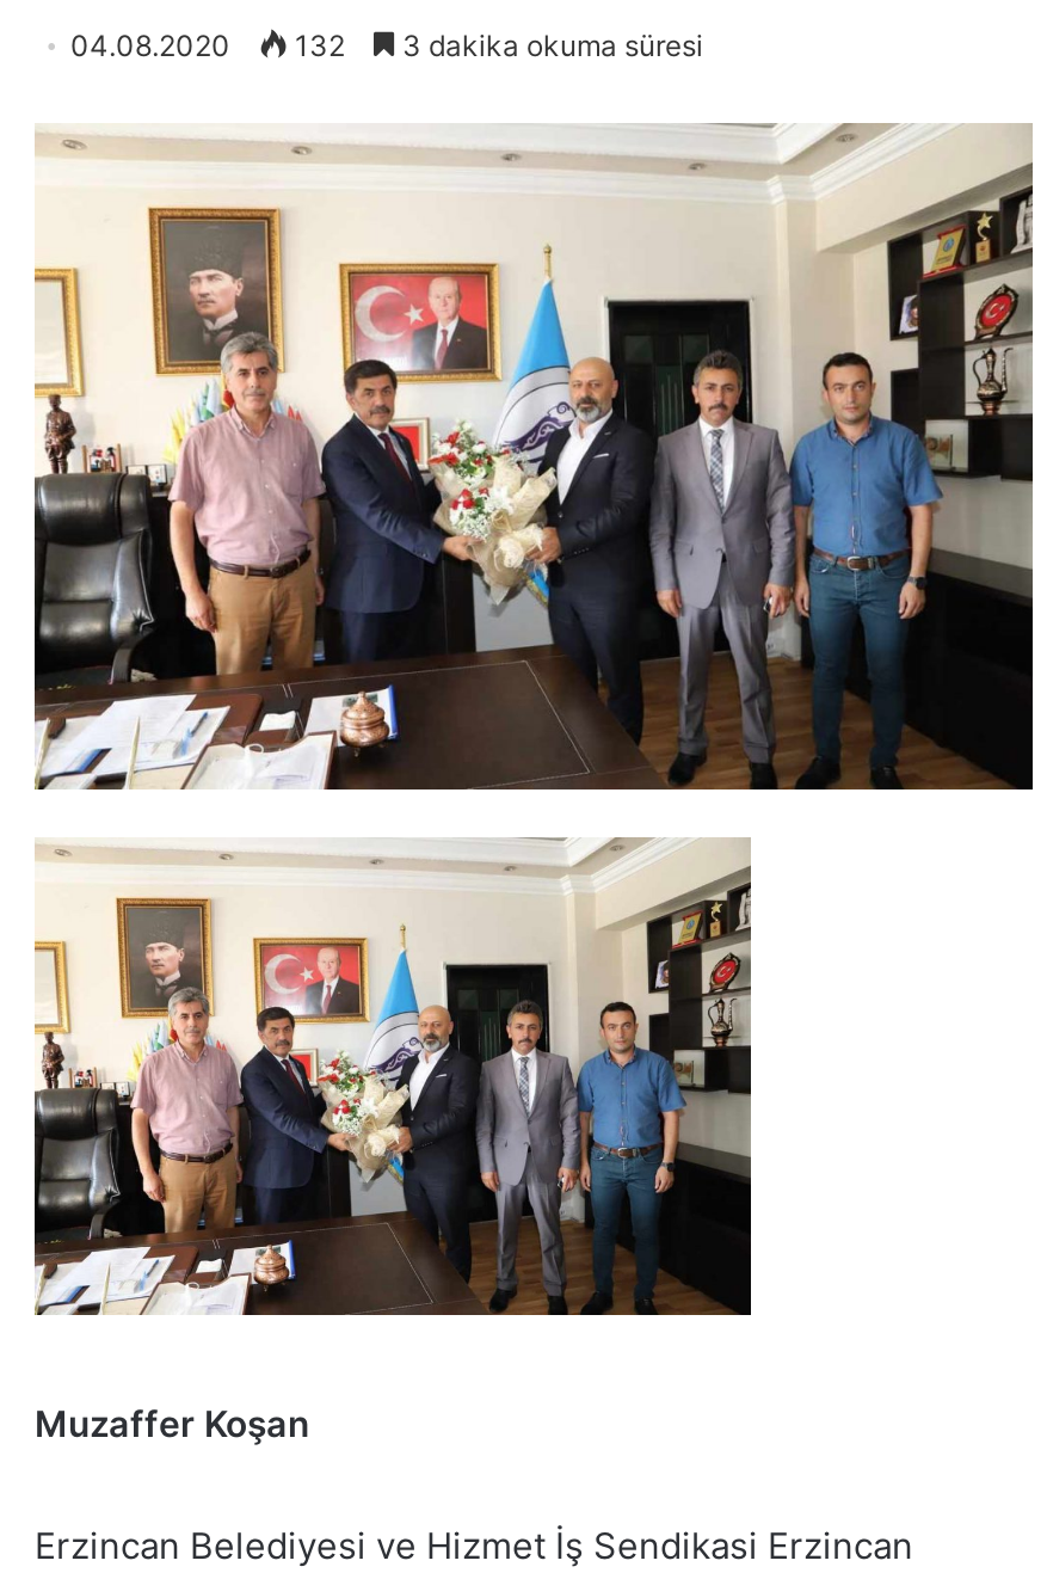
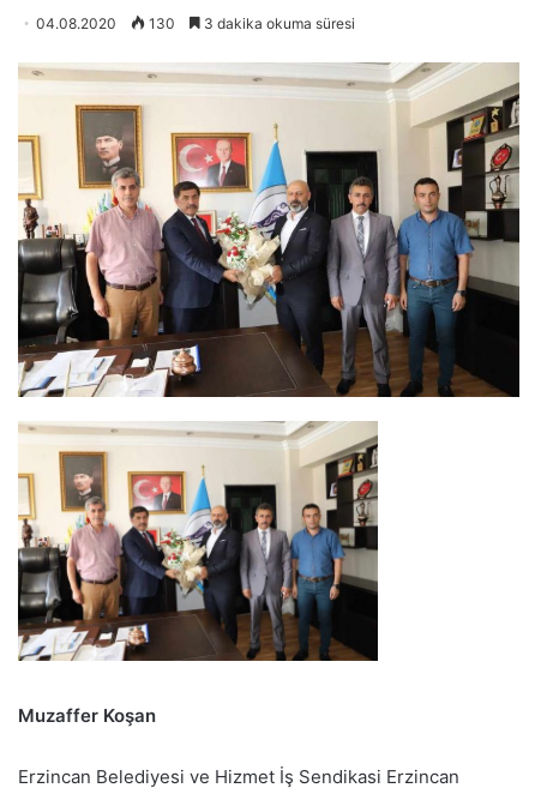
[70,28,703,64] 04.08.2020 132 3 dakika okuma süresi -> [36,15,355,33] 04.08.2020 130 3 dakika okuma süresi

